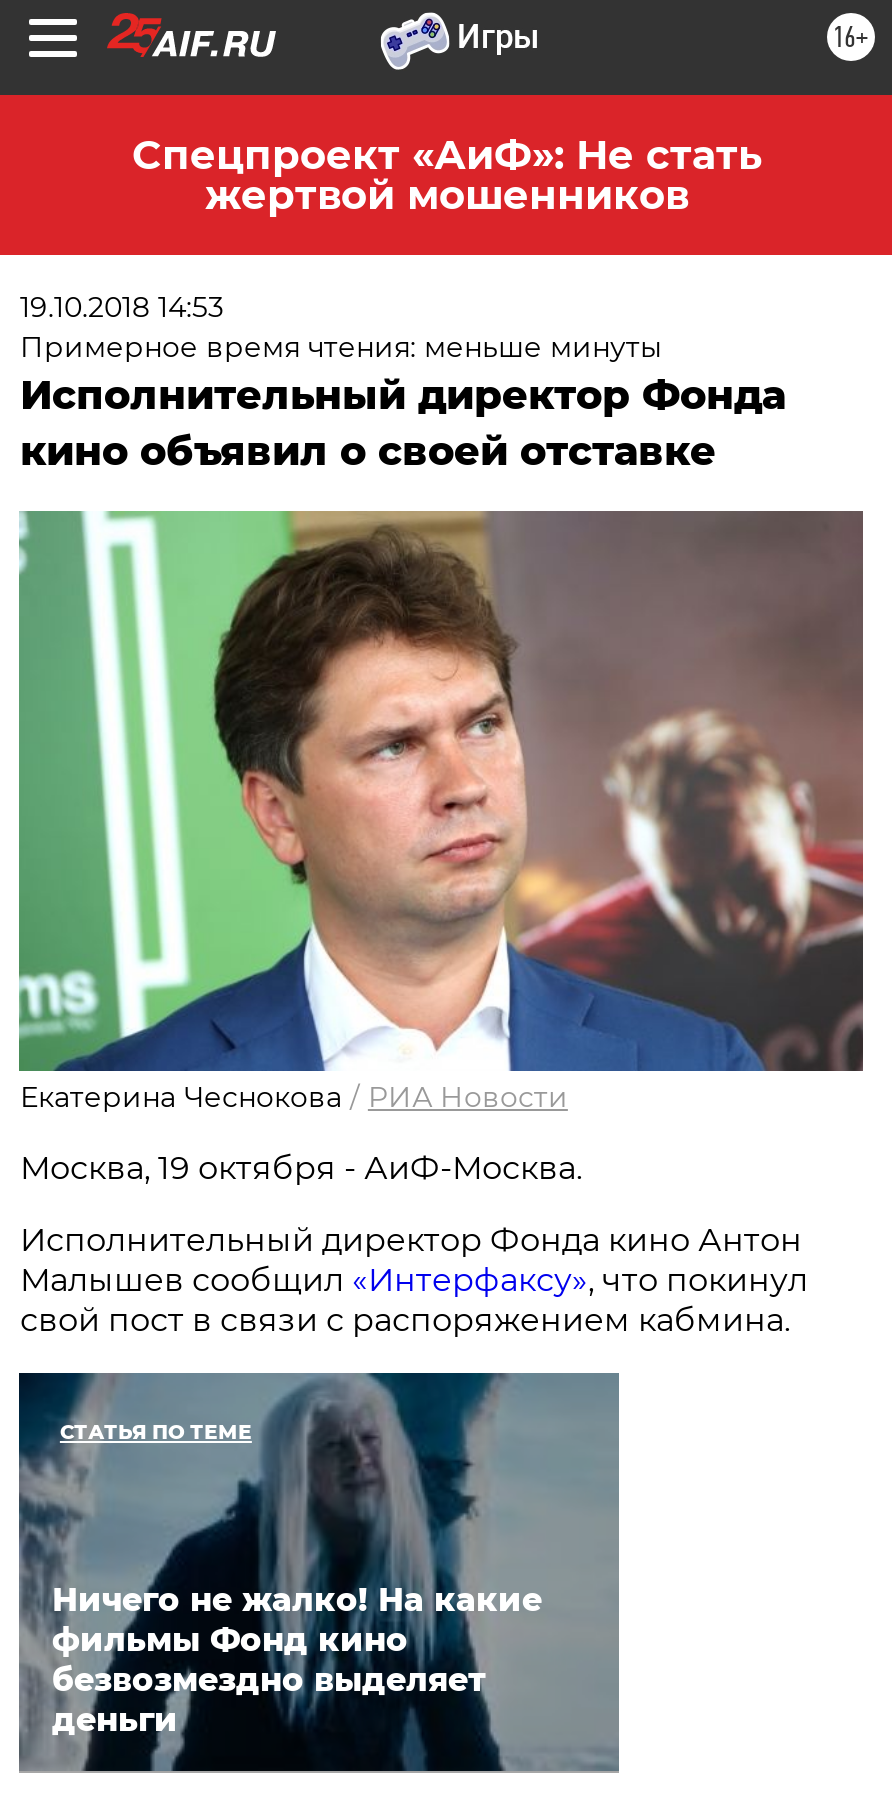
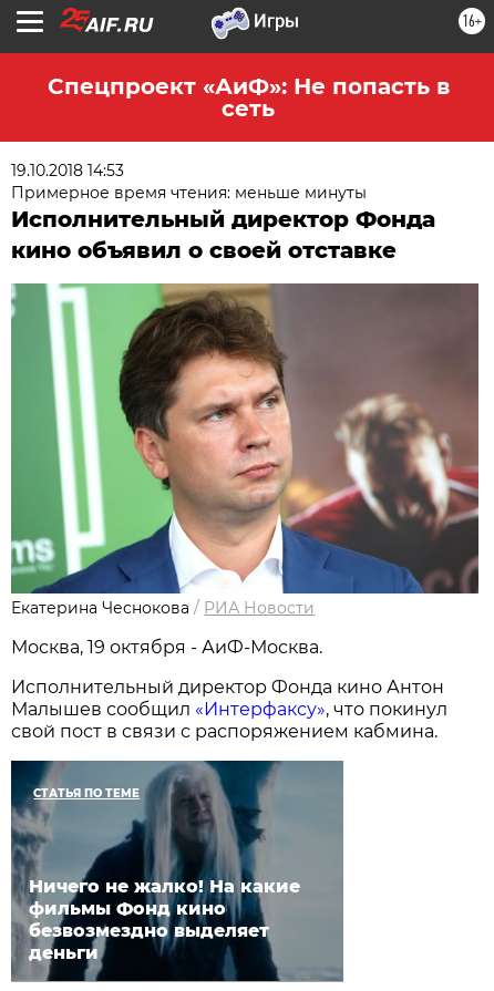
[132,131,762,219] Спецпроект «АиФ»: Не стать | жертвой мошенников -> [47,73,449,122] Спецпроект «АиФ»: Не попасть в | сеть

